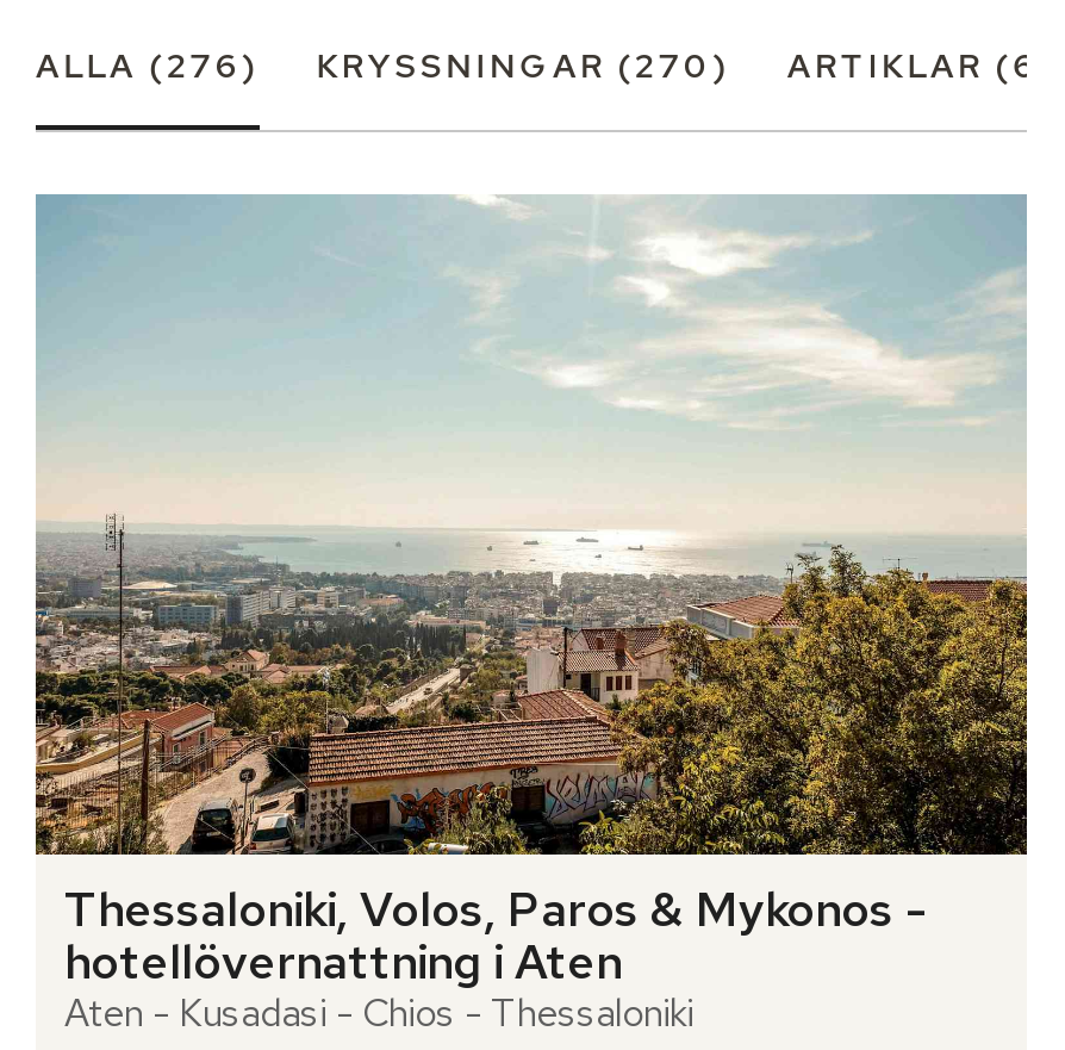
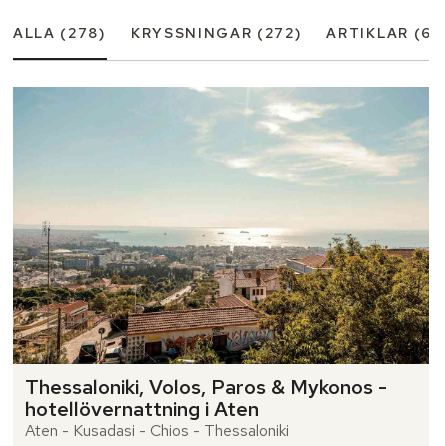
[36,44,259,87] ALLA (276) -> [13,24,107,42] ALLA (278)
[316,44,730,87] KRYSSNINGAR (270) -> [131,24,302,42] KRYSSNINGAR (272)

